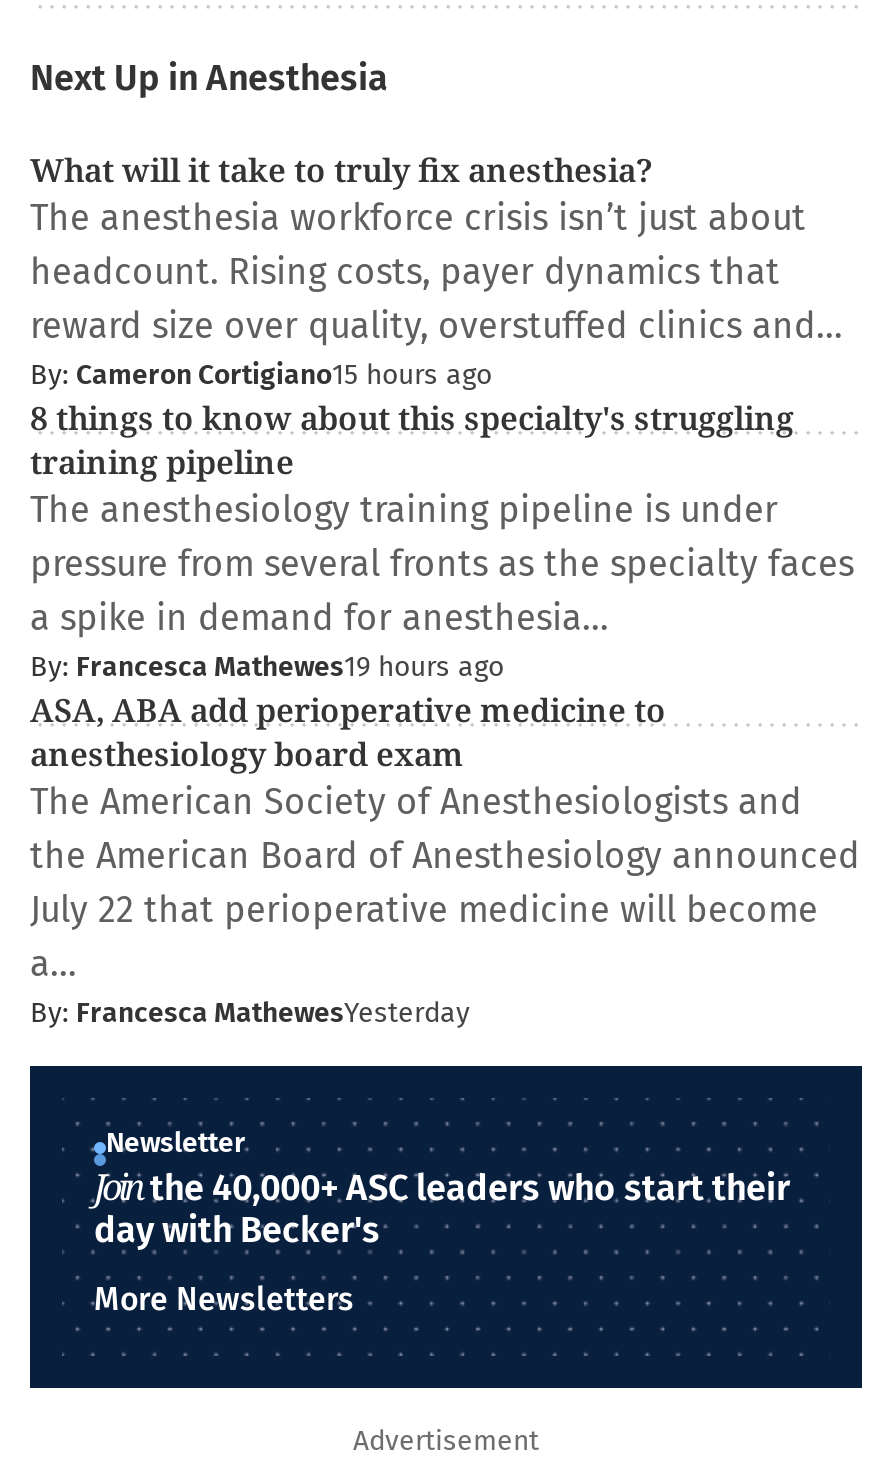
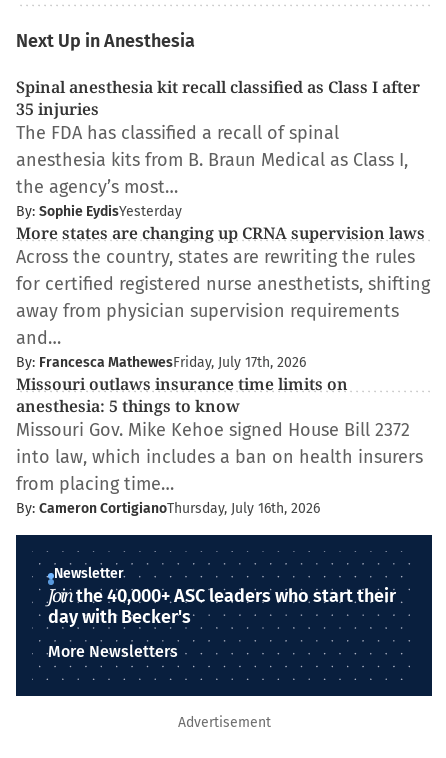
[30,148,860,1030] What will it take to truly fix anesthesia? | The anesthesia workforce crisis isn’t just about | headcount. Rising costs, payer dynamics that | reward size over quality, overstuffed clinics and… | By: Cameron Cortigiano15 hours ago | 8 things to know about this specialty's struggling | training pipeline | The anesthesiology training pipeline is under | pressure from several fronts as the specialty faces | a spike in demand for anesthesia… | By: Francesca Mathewes19 hours ago | ASA, ABA add perioperative medicine to | anesthesiology board exam | The American Society of Anesthesiologists and | the American Board of Anesthesiology announced | July 22 that perioperative medicine will become | a… | By: Francesca MathewesYesterday -> [16,76,430,517] Spinal anesthesia kit recall classified as Class I after | 35 injuries | The FDA has classified a recall of spinal | anesthesia kits from B. Braun Medical as Class I, | the agency’s most… | By: Sophie EydisYesterday | More states are changing up CRNA supervision laws | Across the country, states are rewriting the rules | for certified registered nurse anesthetists, shifting | away from physician supervision requirements | and… | By: Francesca MathewesFriday, July 17th, 2026 | Missouri outlaws insurance time limits on | anesthesia: 5 things to know | Missouri Gov. Mike Kehoe signed House Bill 2372 | into law, which includes a ban on health insurers | from placing time… | By: Cameron CortigianoThursday, July 16th, 2026

